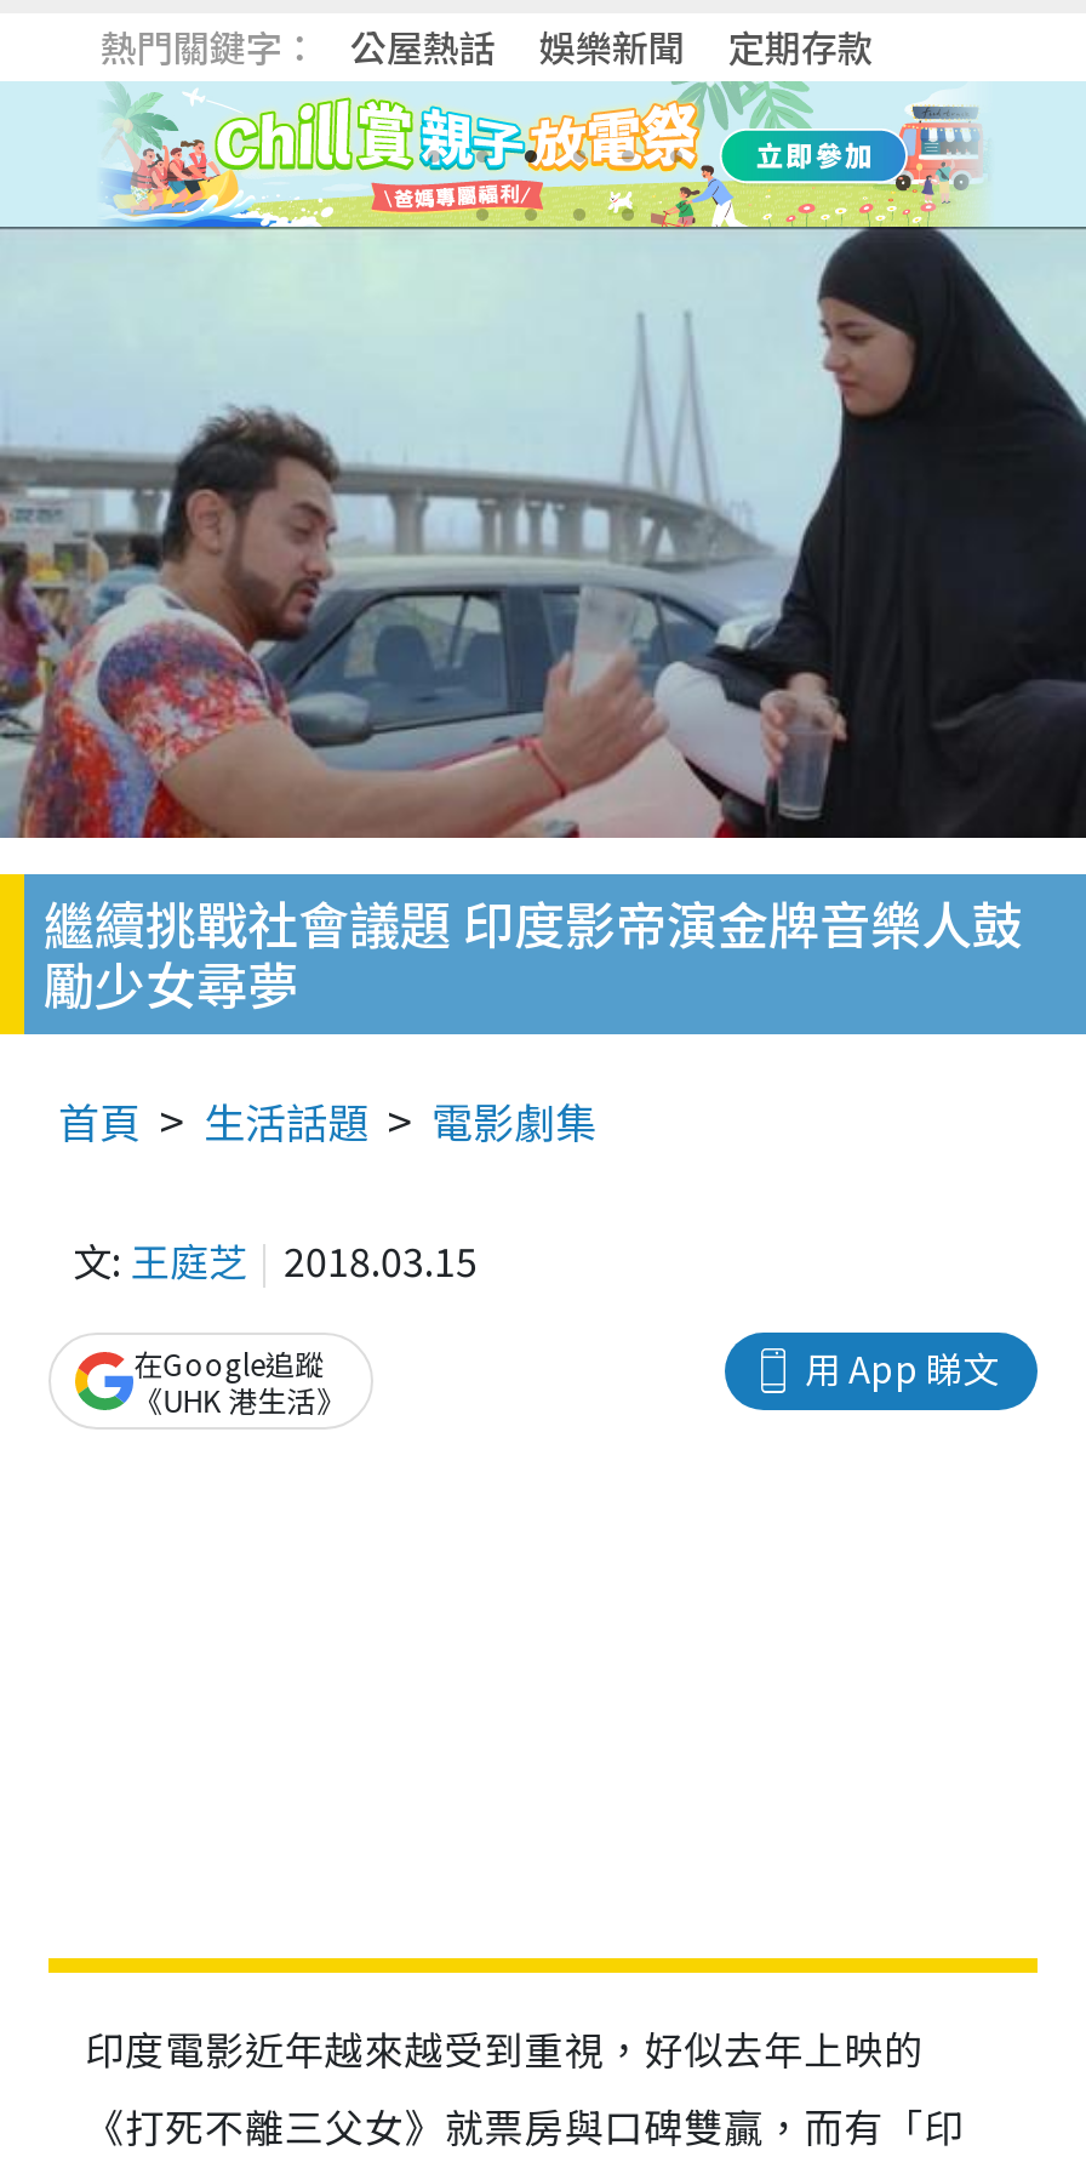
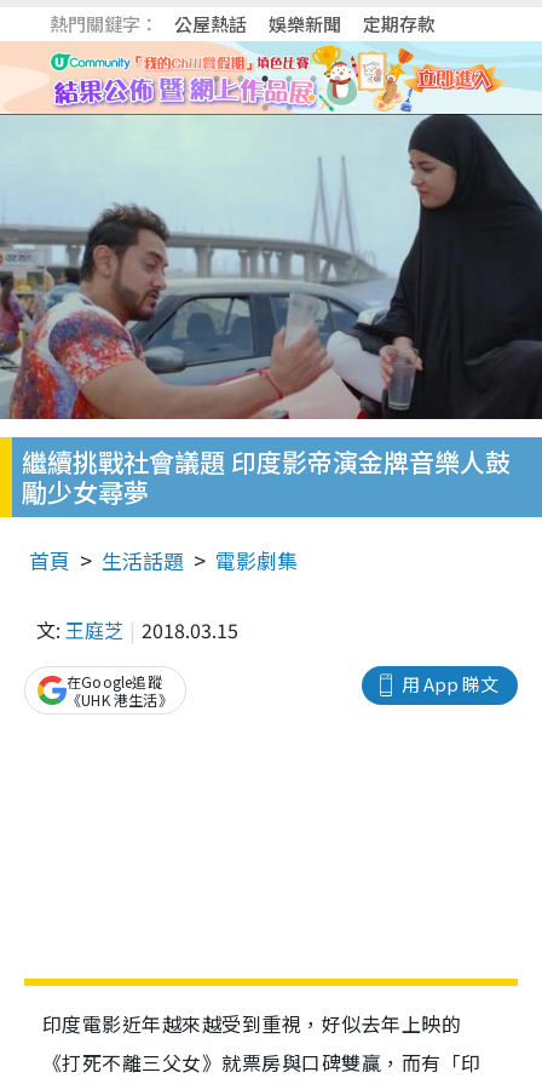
[7,81,1011,229] [image] -> [4,41,506,115] [image]

